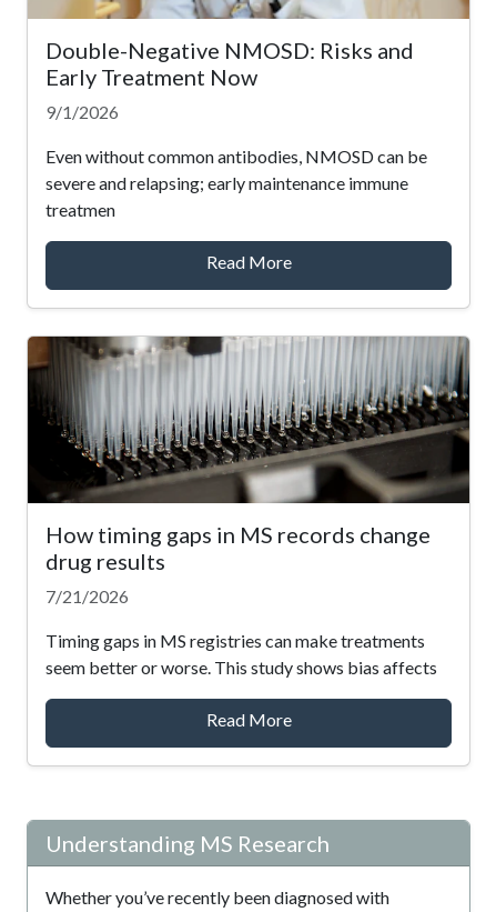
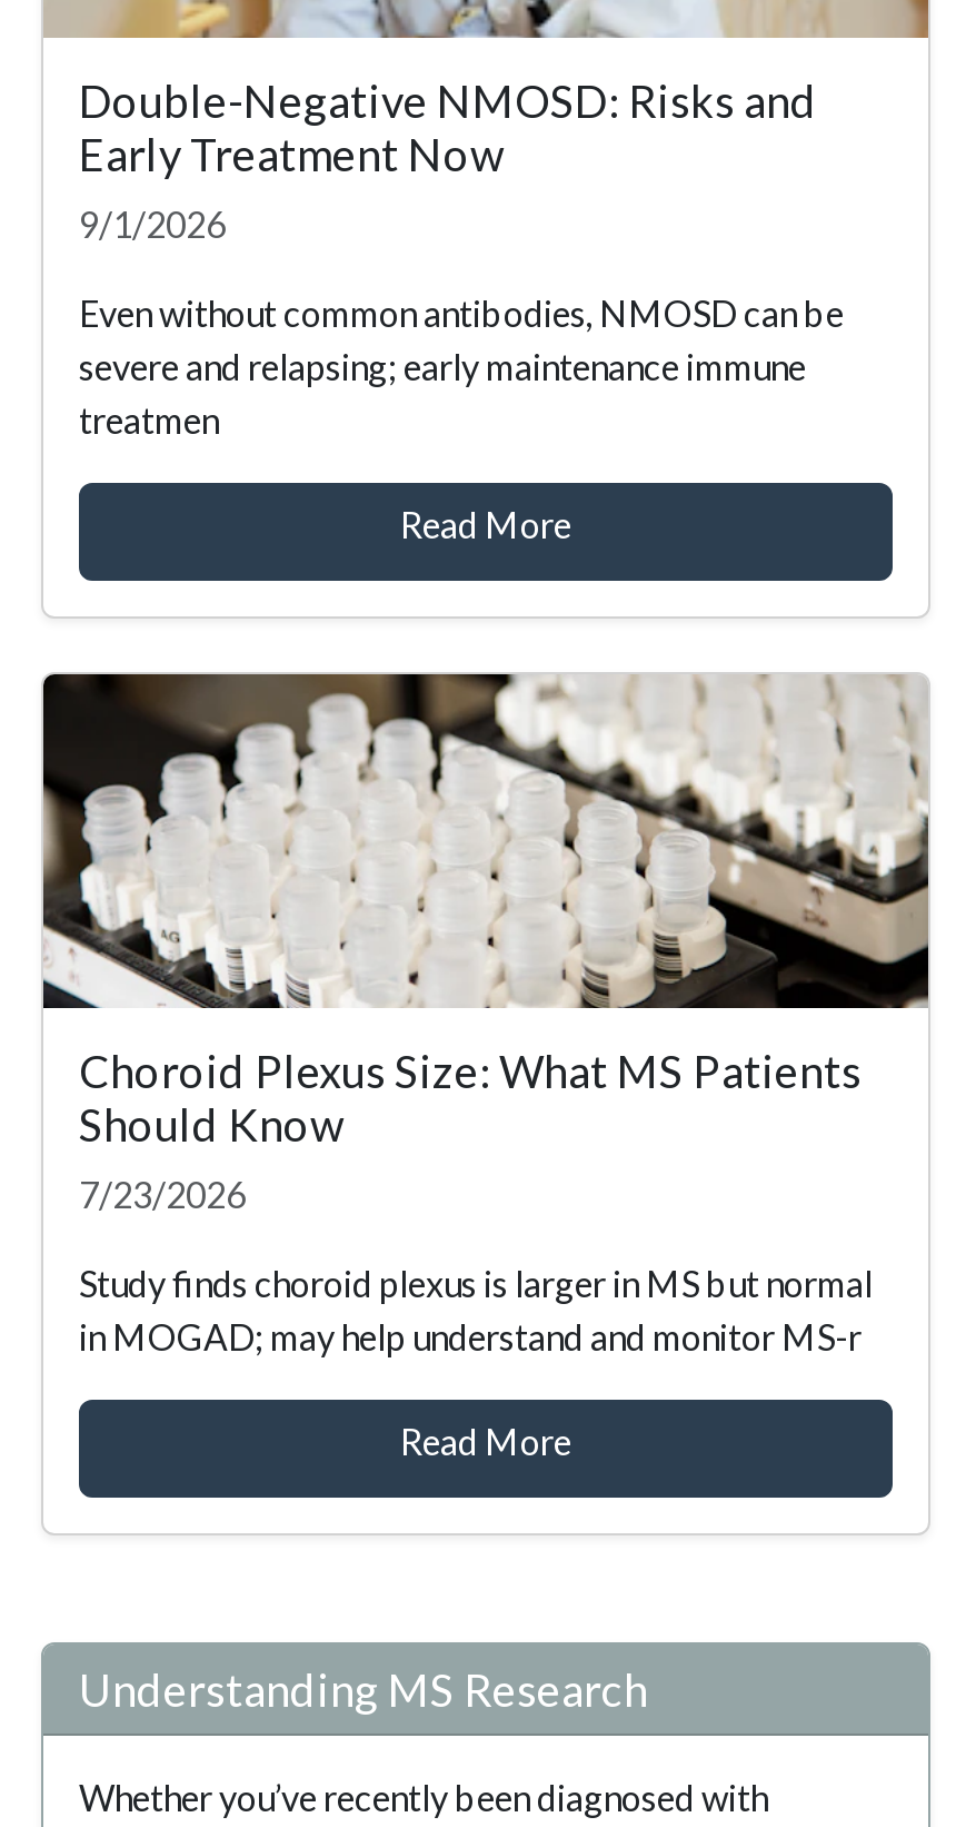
[27,337,470,607] [image] | How timing gaps in MS records change | drug results | 7/21/2026 -> [41,672,930,1215] [image] | Choroid Plexus Size: What MS Patients | Should Know | 7/23/2026
[45,630,437,678] Timing gaps in MS registries can make treatments | seem better or worse. This study shows bias affects -> [79,1262,873,1357] Study finds choroid plexus is larger in MS but normal | in MOGAD; may help understand and monitor MS-r

